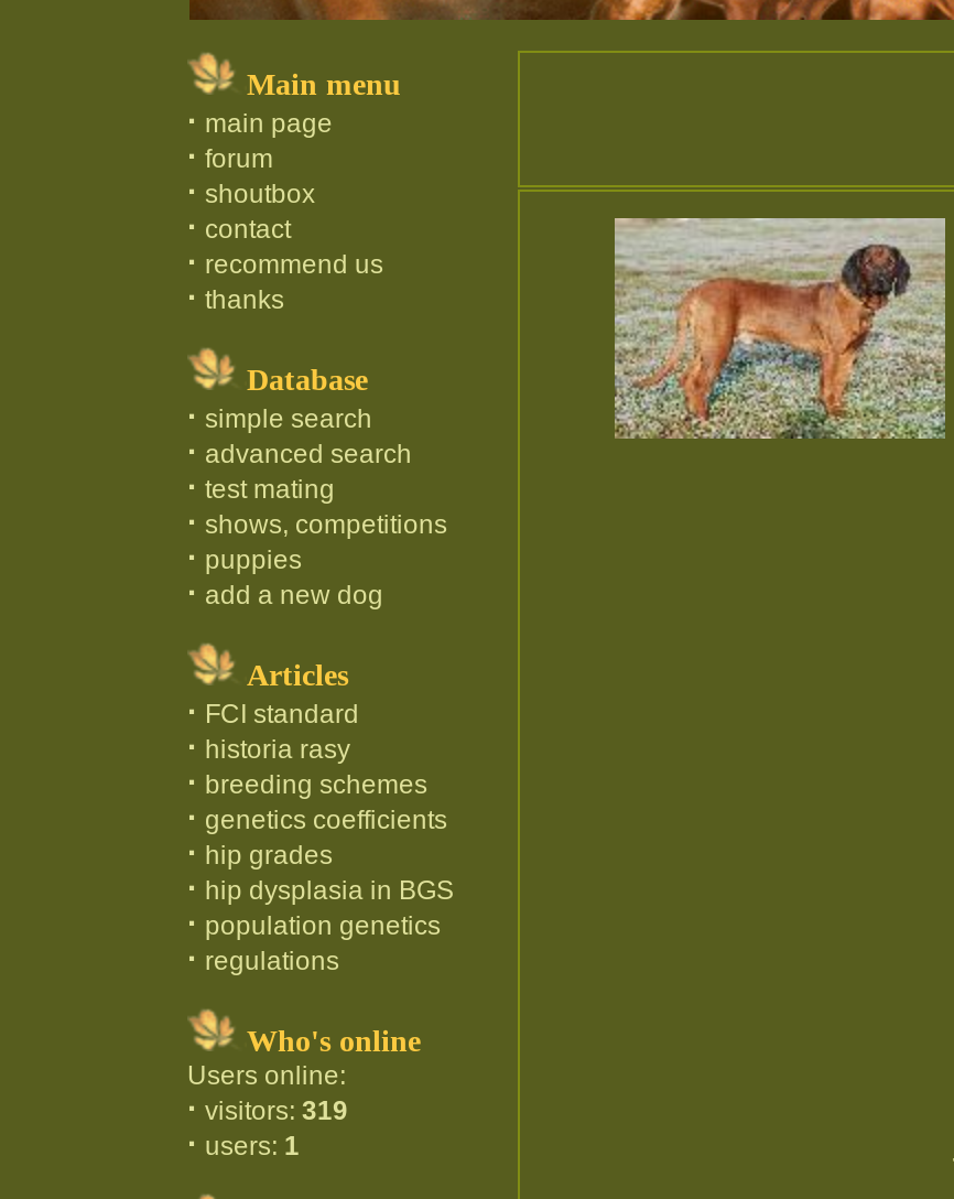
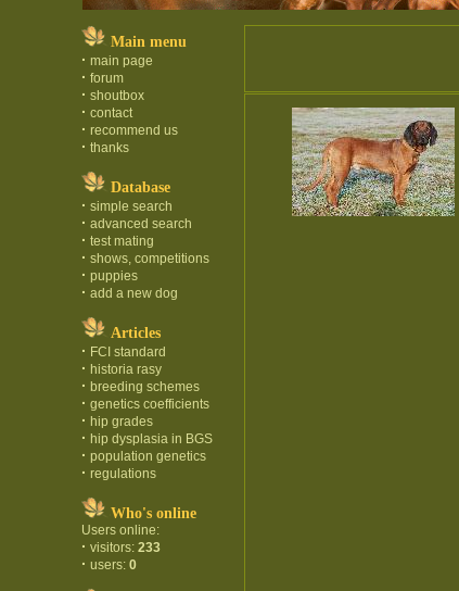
[187,1091,348,1126] · visitors: 319 -> [81,538,161,555] · visitors: 233
[187,1126,300,1162] · users: 1 -> [81,555,137,573] · users: 0

